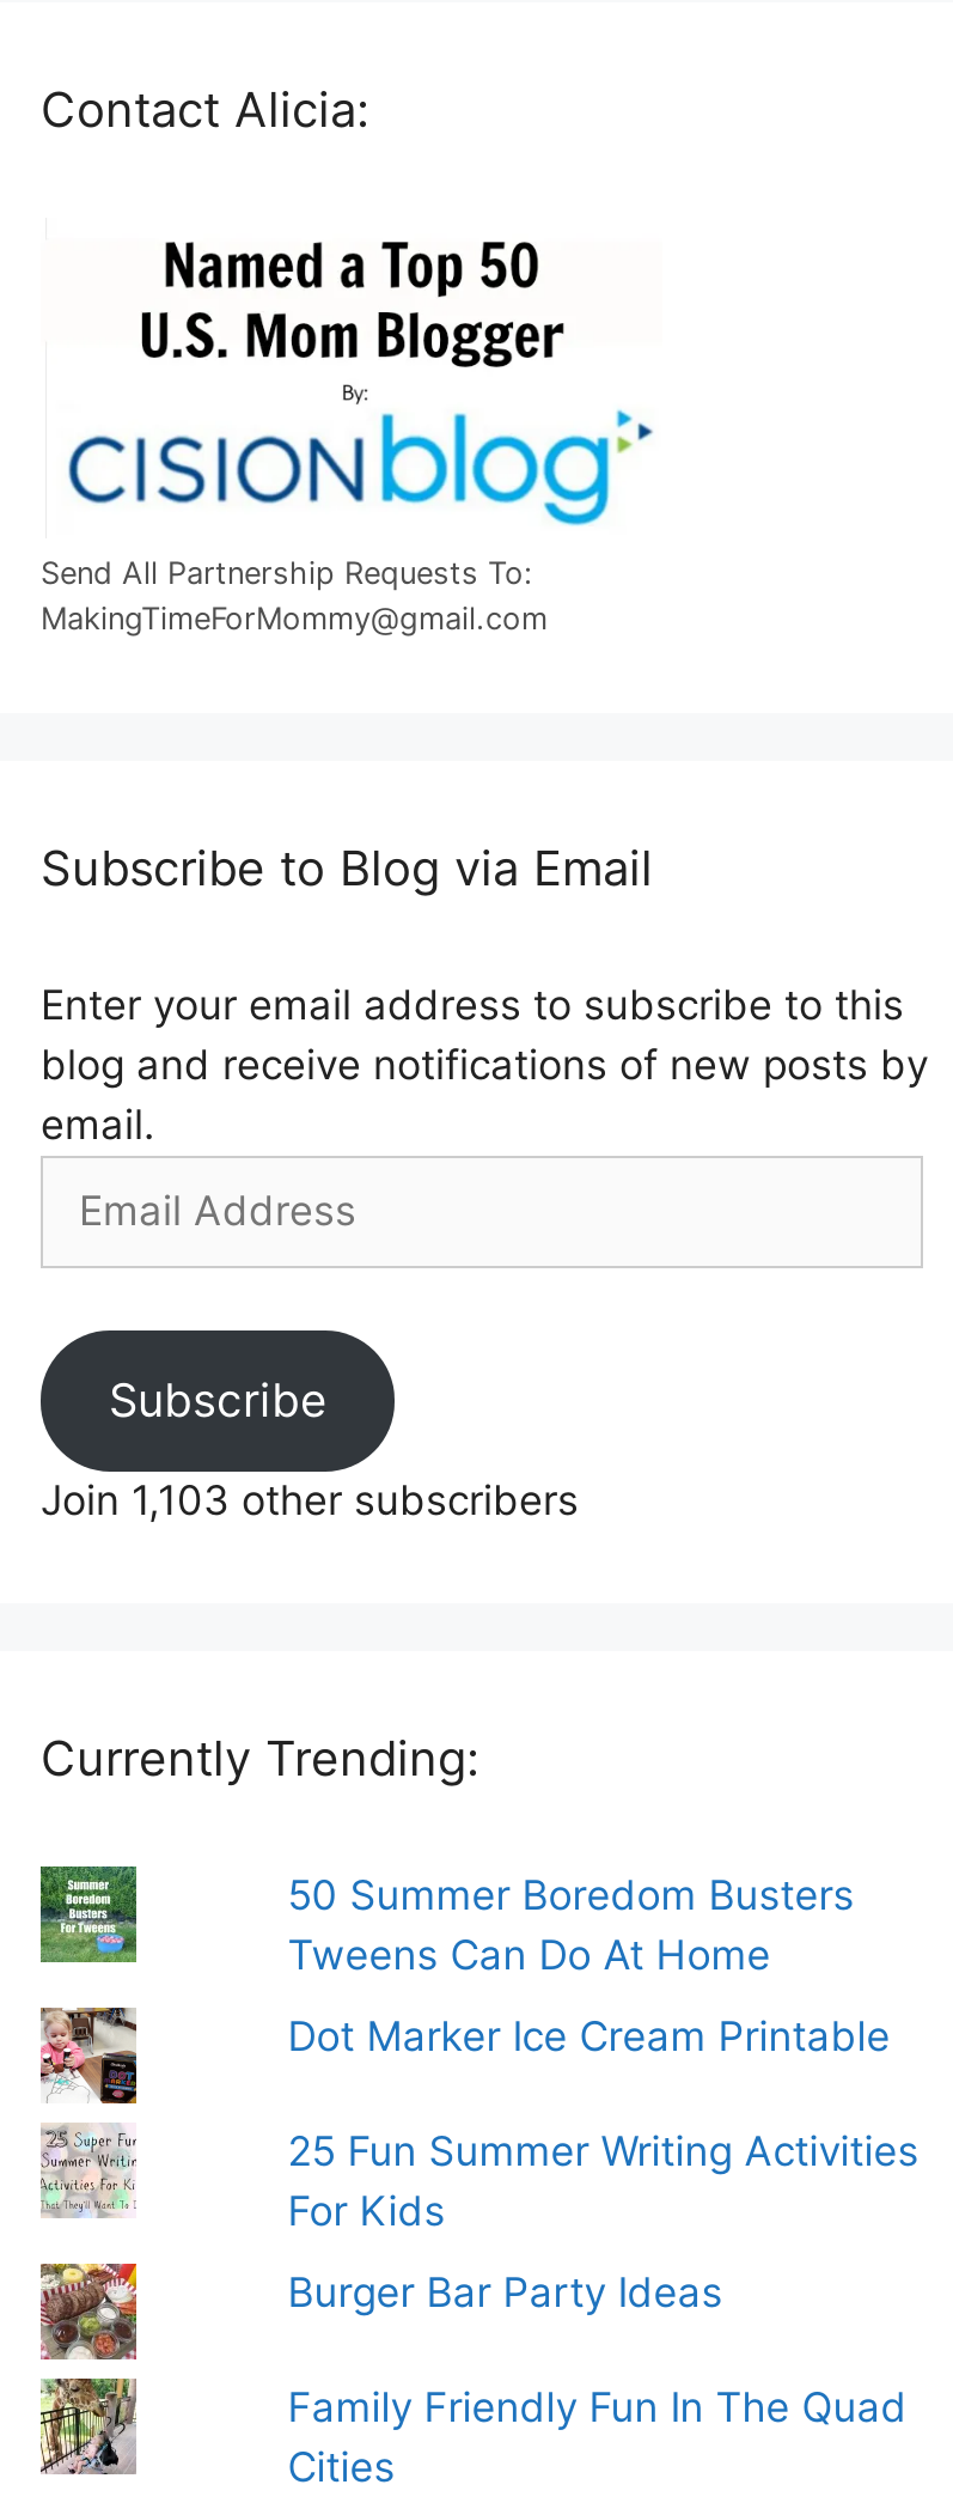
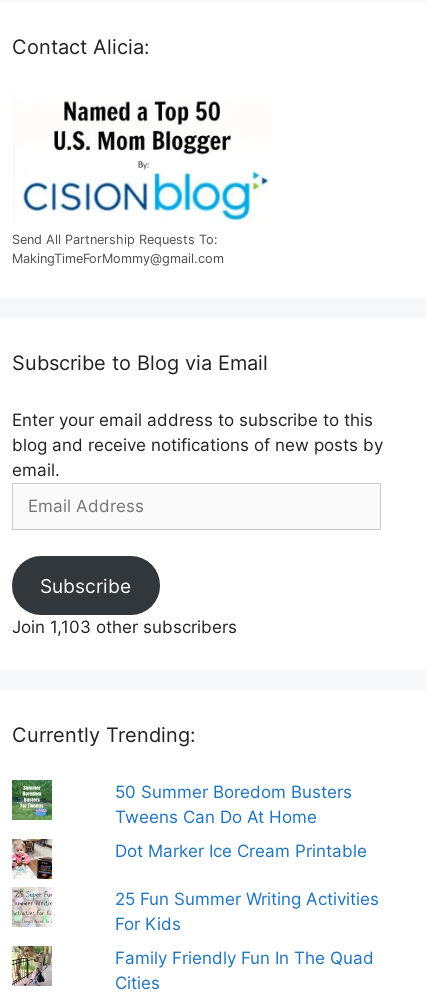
[41,2261,139,2359] [image] -> none
[287,2268,723,2316] Burger Bar Party Ideas -> none

